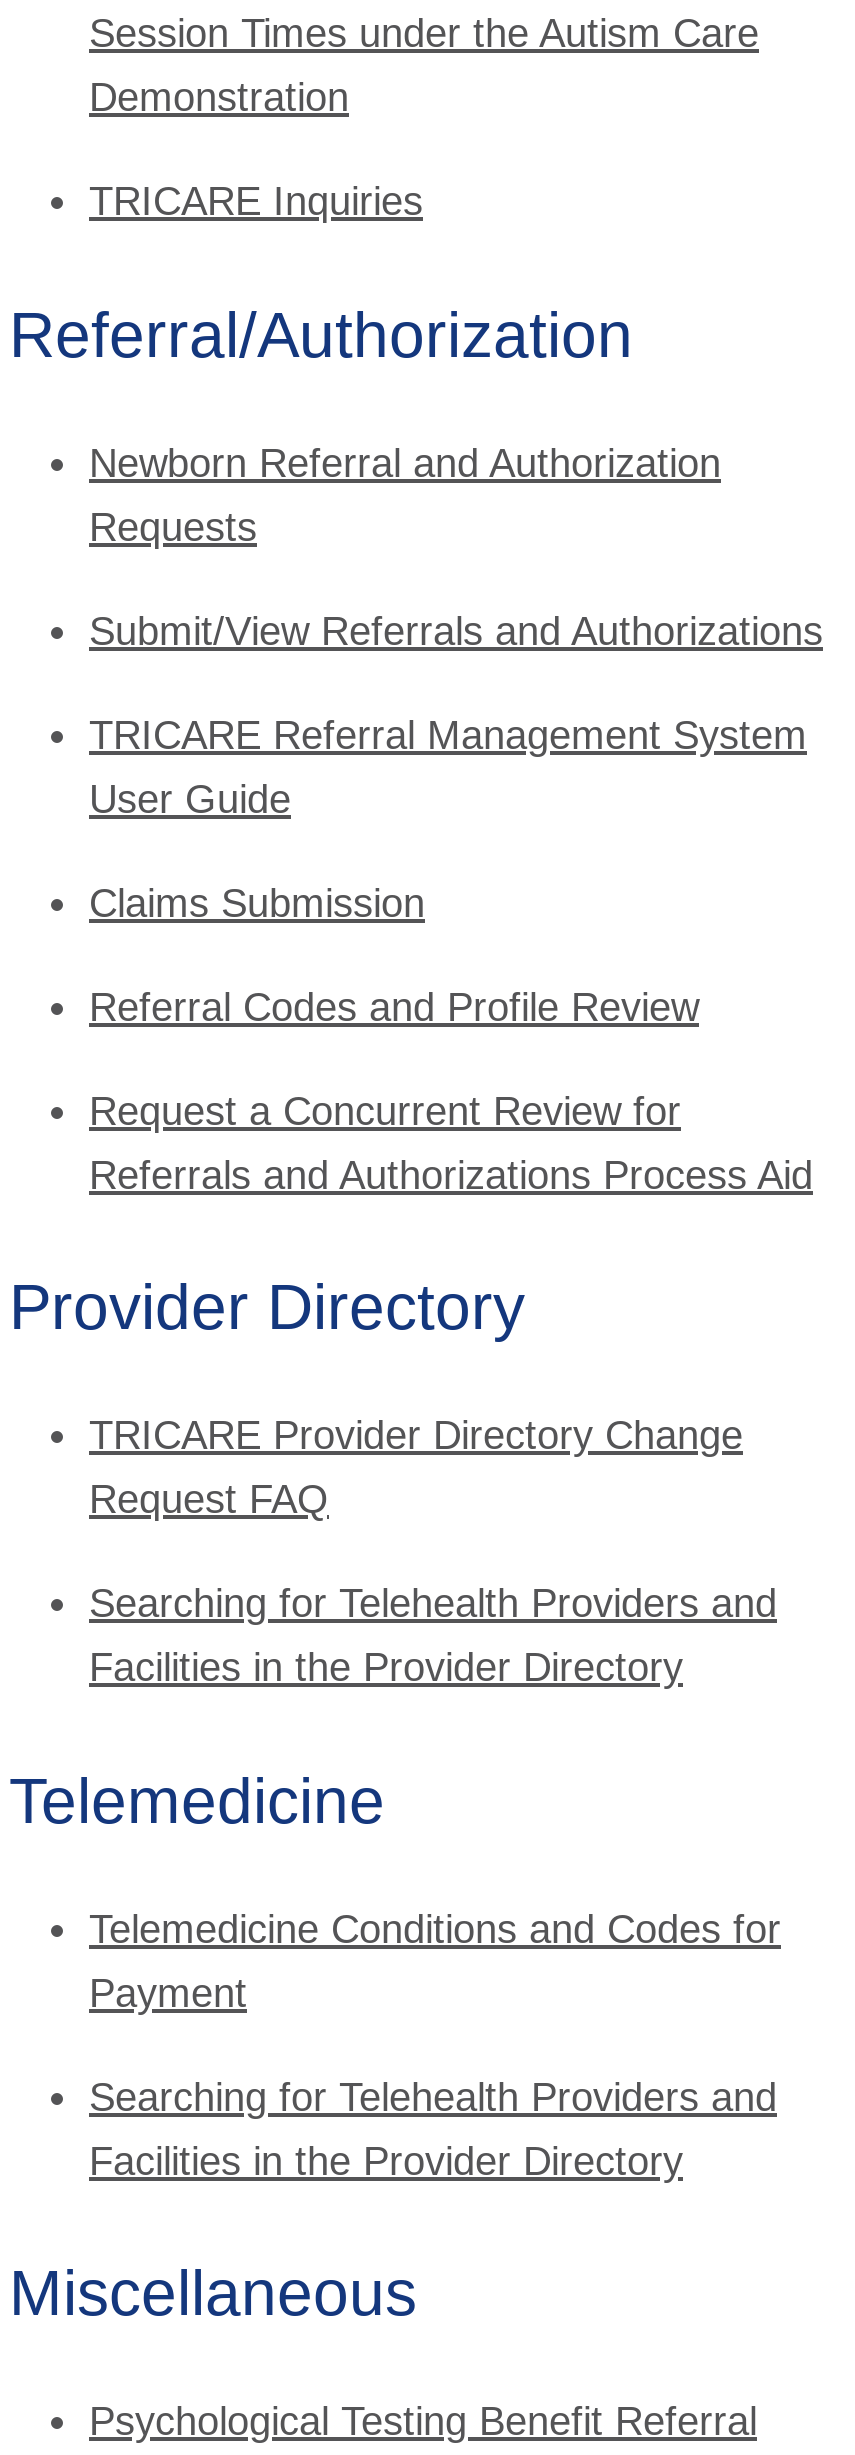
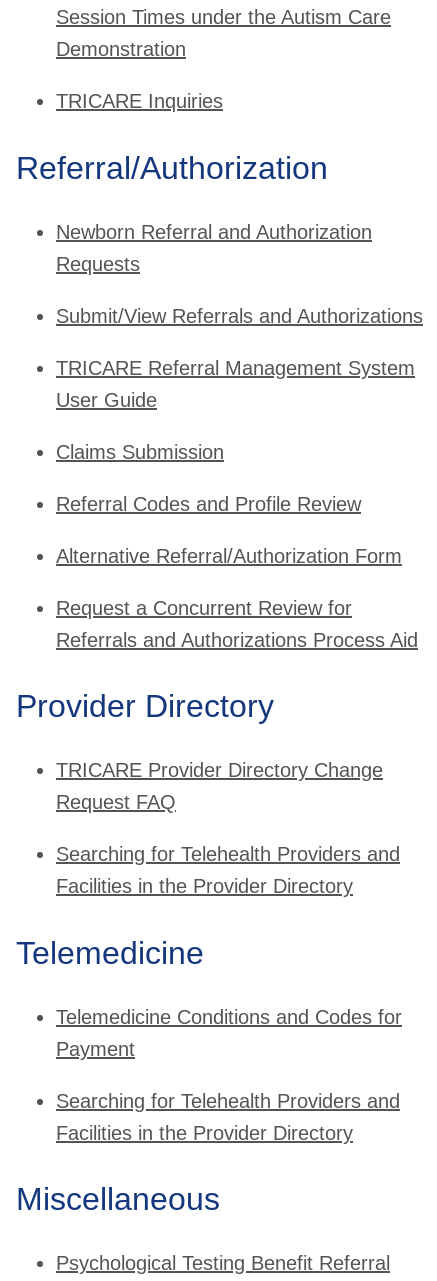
none -> [56,545,402,567] Alternative Referral/Authorization Form

